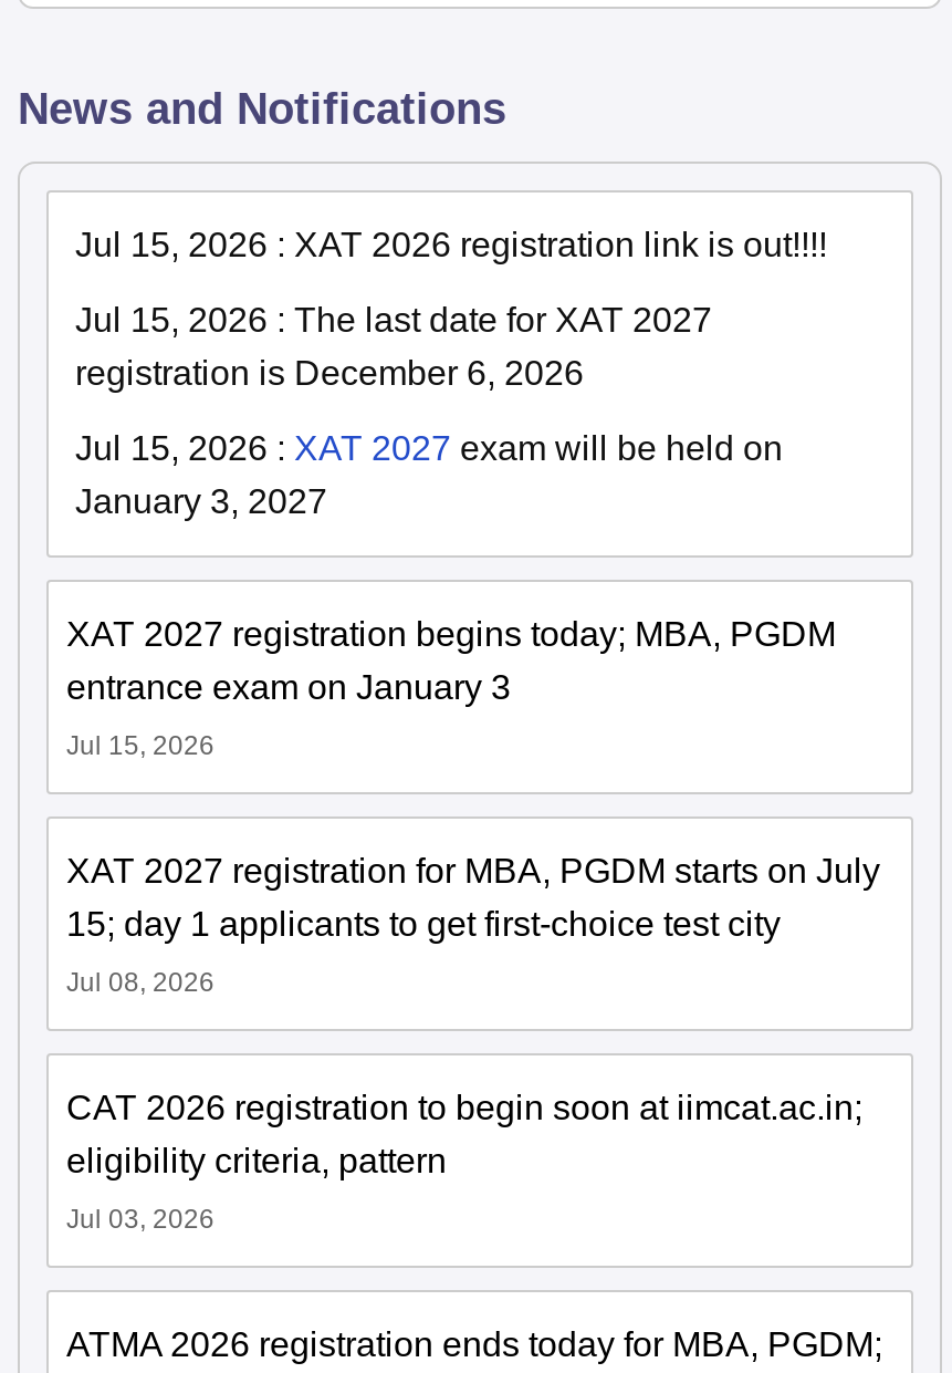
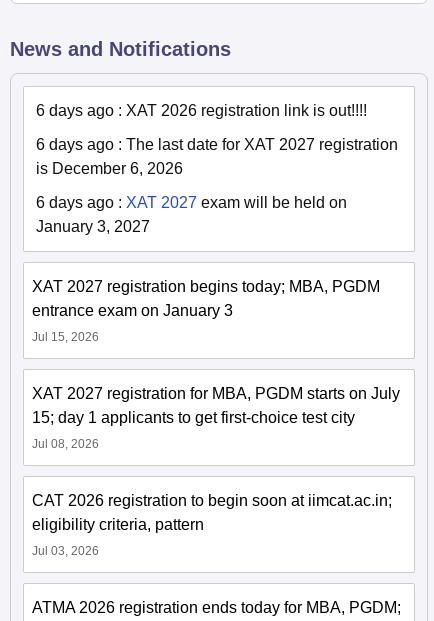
[75,226,827,263] Jul 15, 2026: XAT 2026 registration link is out!!!! -> [36,102,367,119] 6 days ago: XAT 2026 registration link is out!!!!
[75,301,712,392] Jul 15, 2026: The last date for XAT 2027 | registration is December 6, 2026 -> [36,136,398,177] 6 days ago: The last date for XAT 2027 registration | is December 6, 2026
[75,429,783,467] Jul 15, 2026: XAT 2027 exam will be held on -> [36,194,347,211] 6 days ago: XAT 2027 exam will be held on

